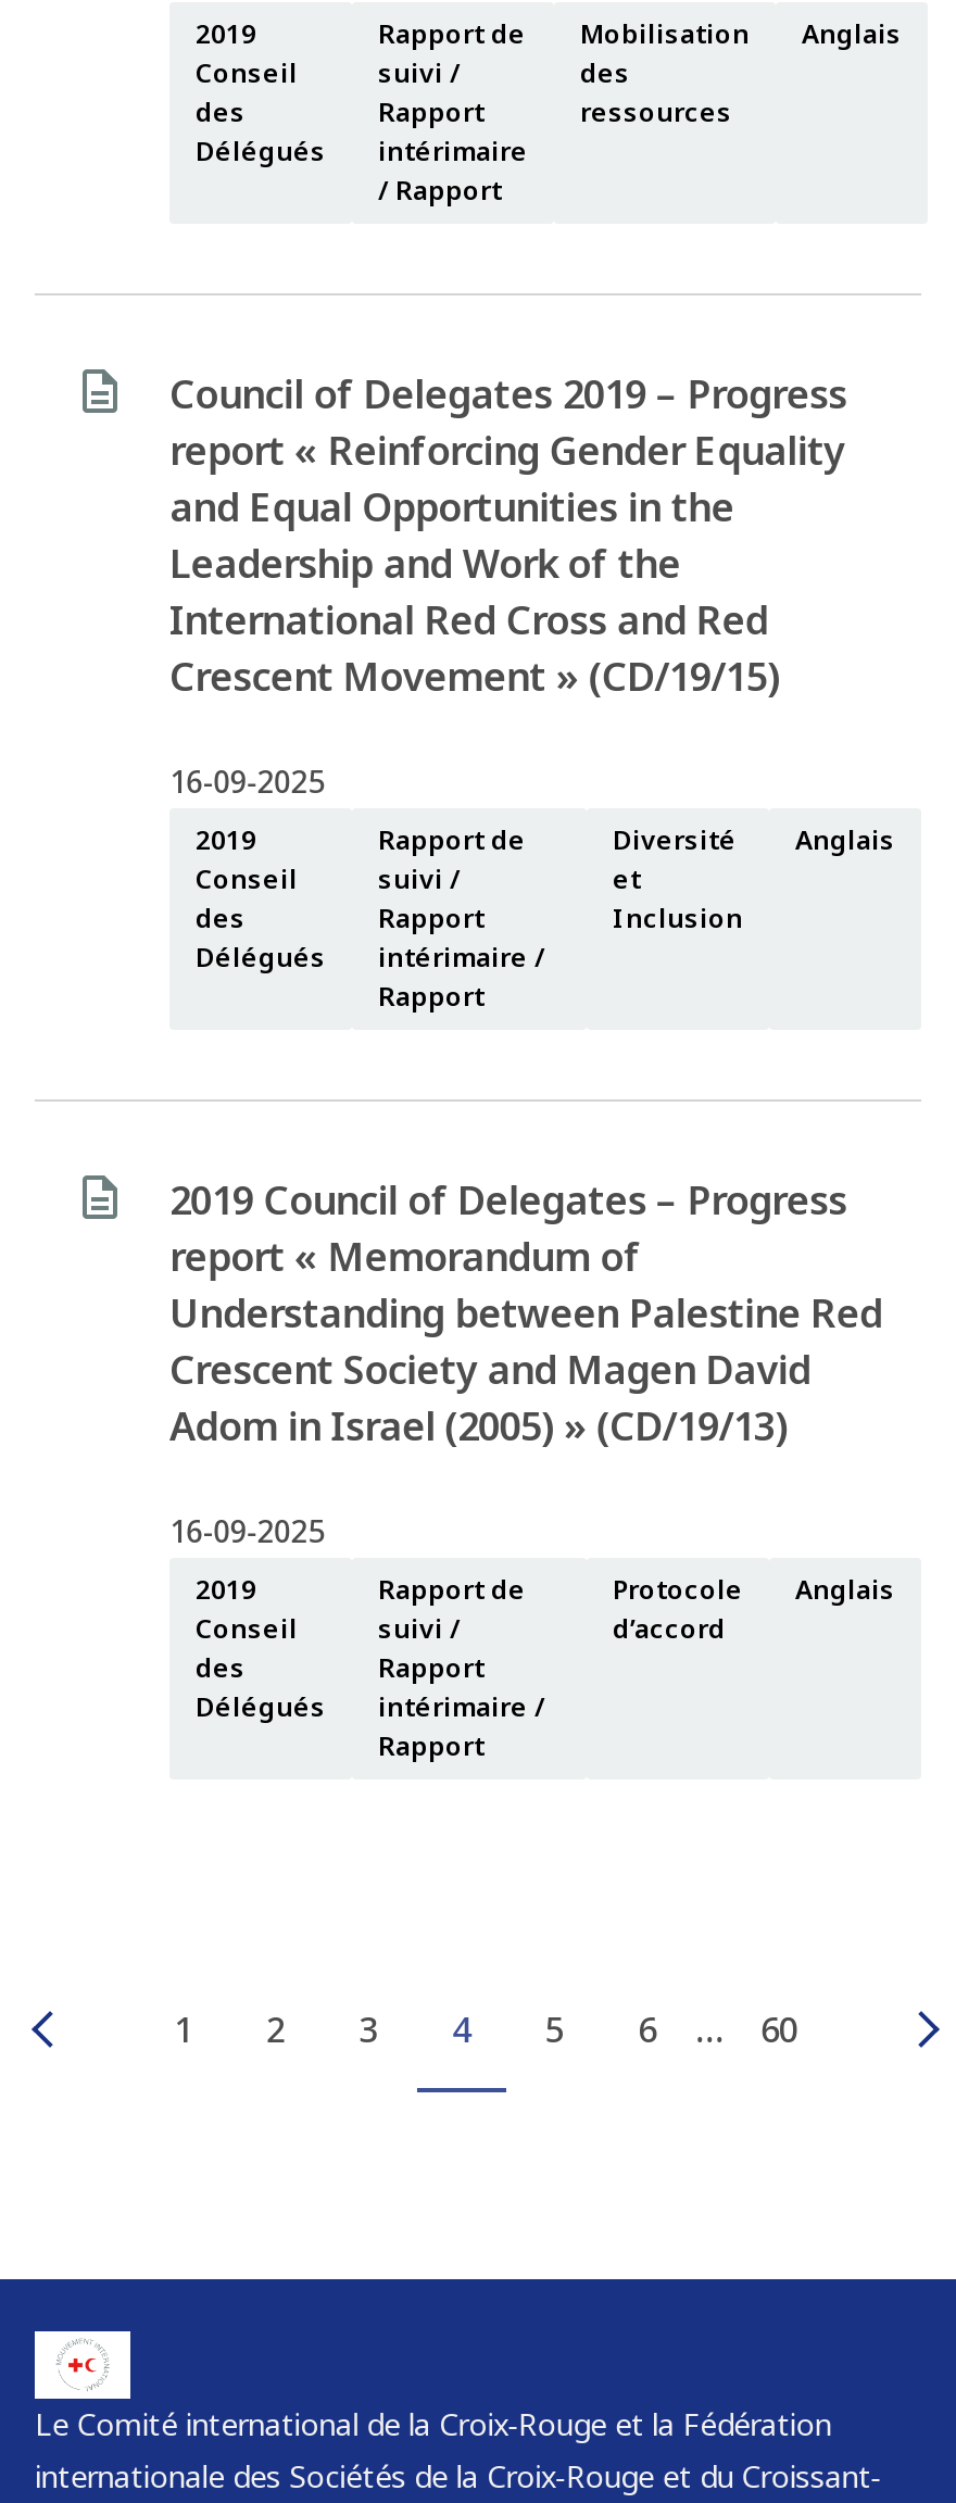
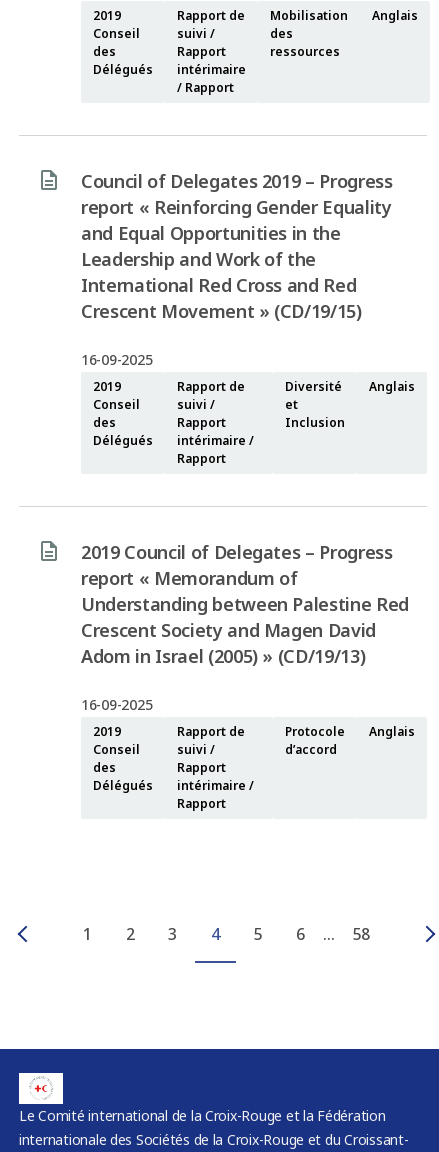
[760,2005,798,2053] 60 -> [353,923,370,945] 58

